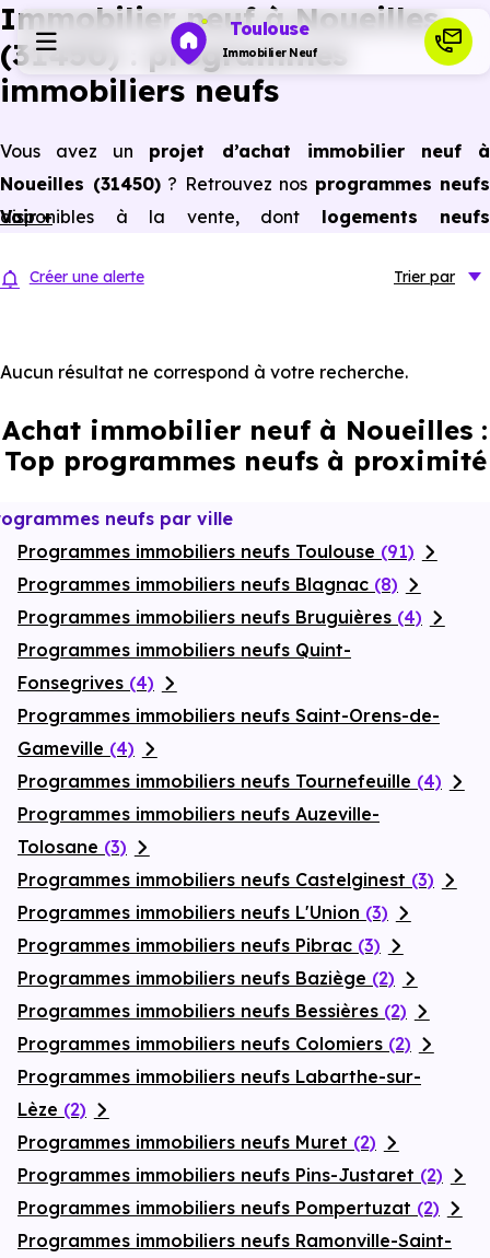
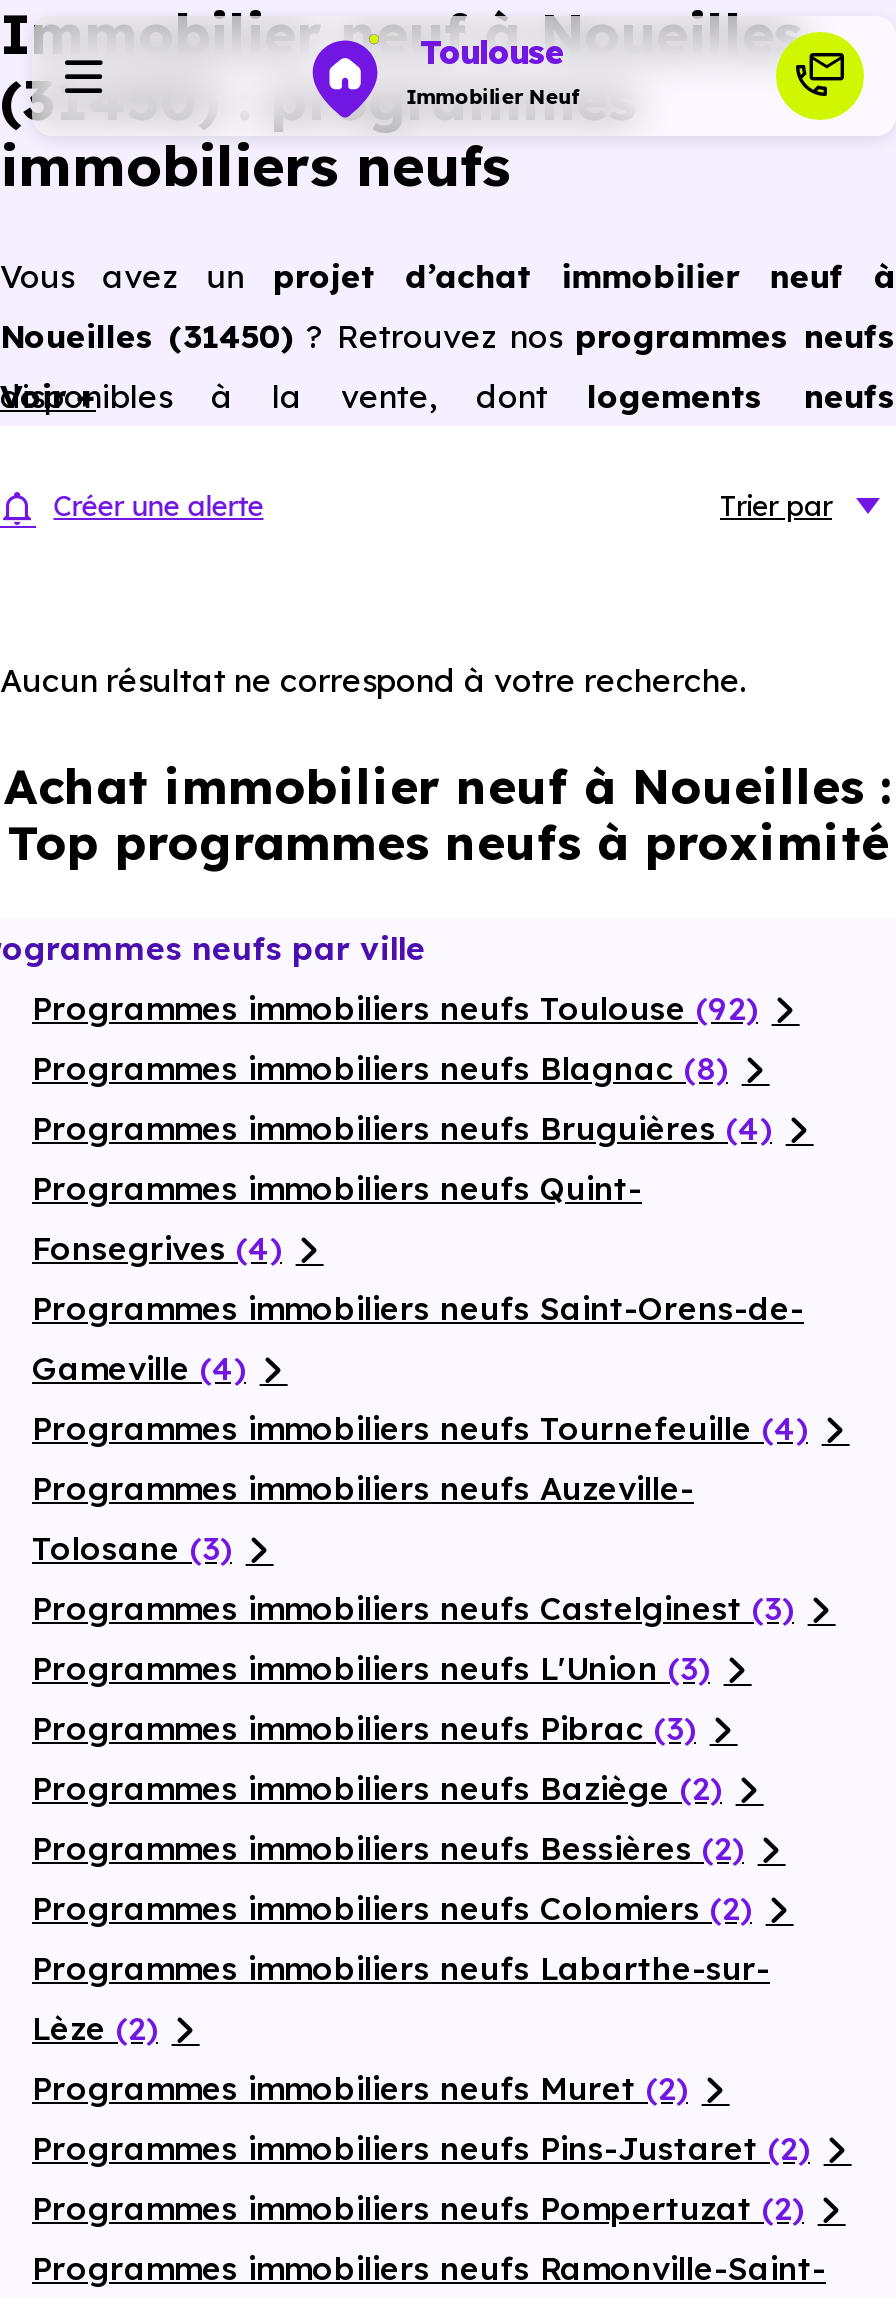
[17,540,415,562] Programmes immobiliers neufs Toulouse (91) -> [32,988,758,1028] Programmes immobiliers neufs Toulouse (92)

